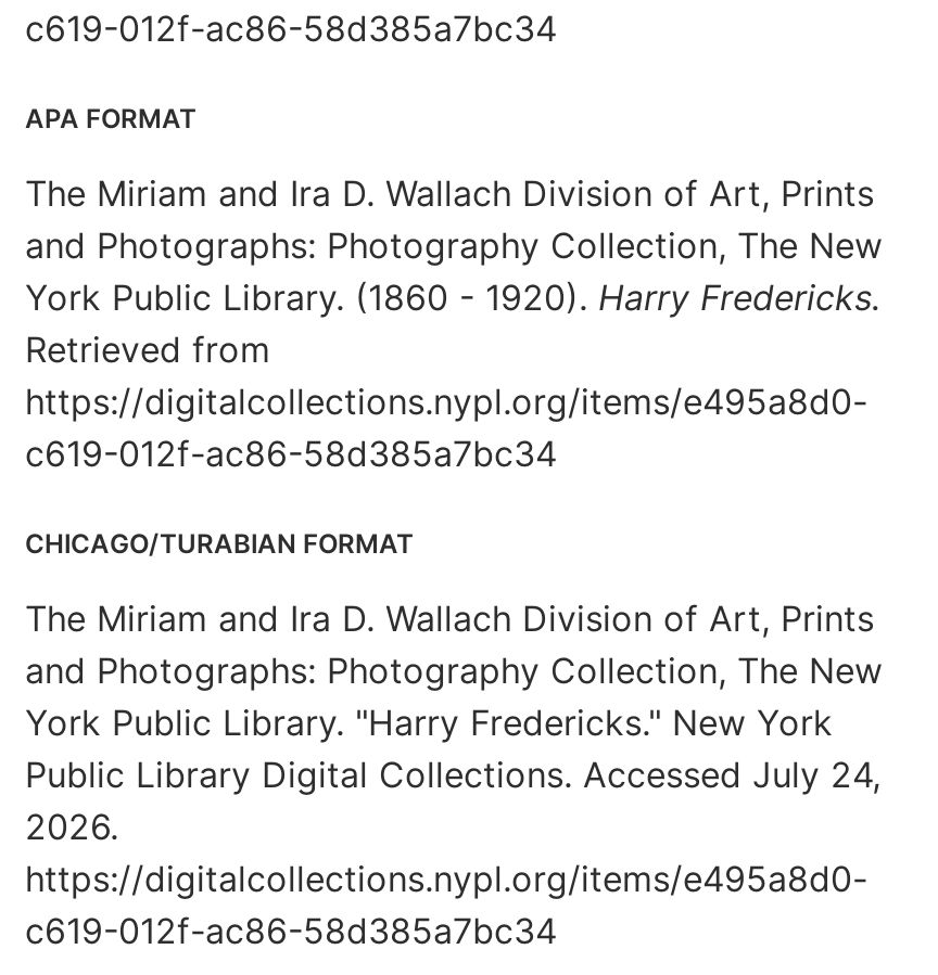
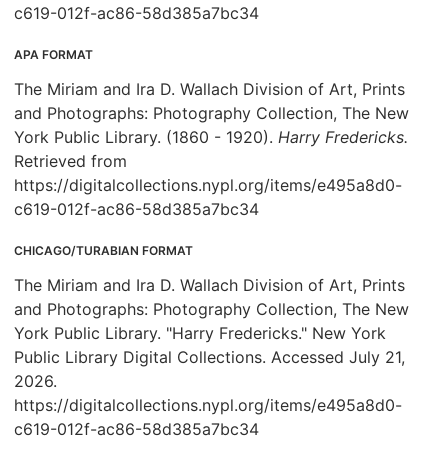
[25,753,880,796] Public Library Digital Collections. Accessed July 24, -> [14,347,405,367] Public Library Digital Collections. Accessed July 21,

